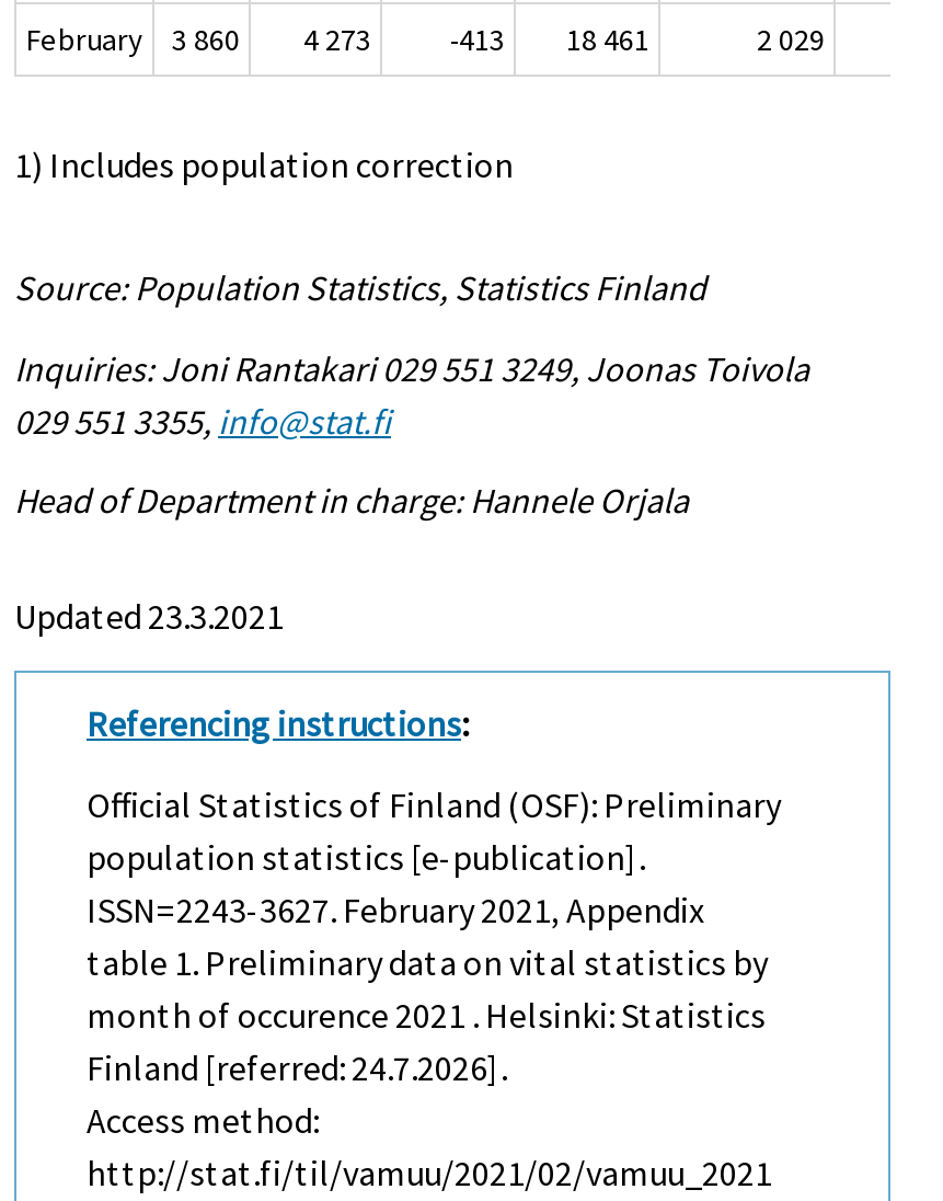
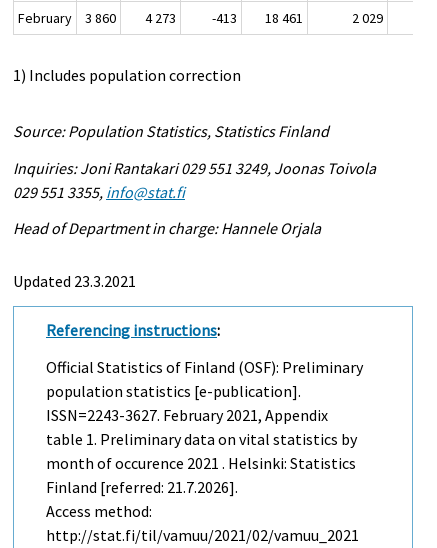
[87,1046,507,1090] Finland [referred: 24.7.2026]. -> [46,477,238,497] Finland [referred: 21.7.2026].

